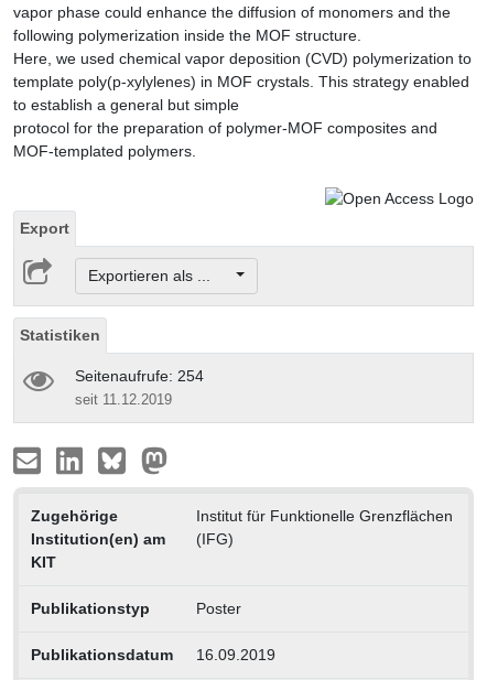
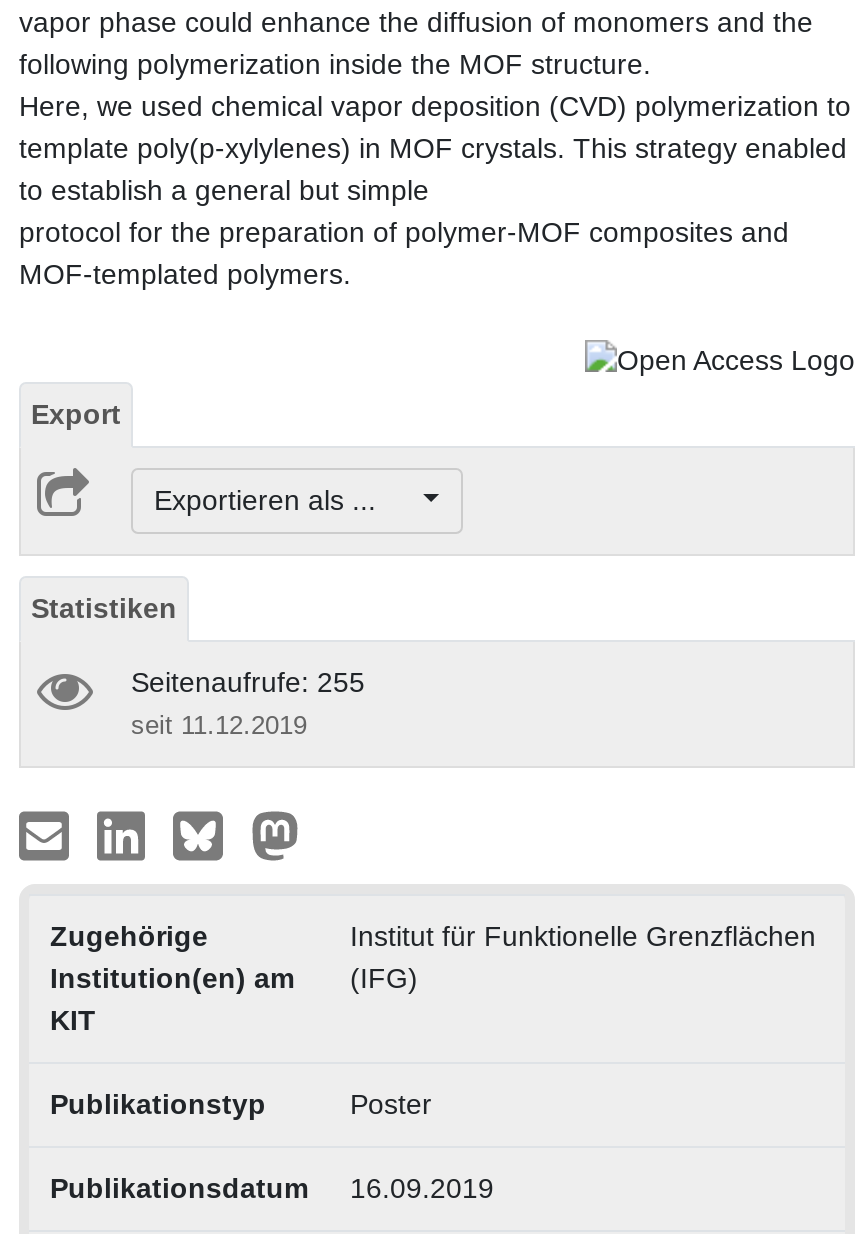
[75,367,204,385] Seitenaufrufe: 254 -> [131,667,365,699] Seitenaufrufe: 255

